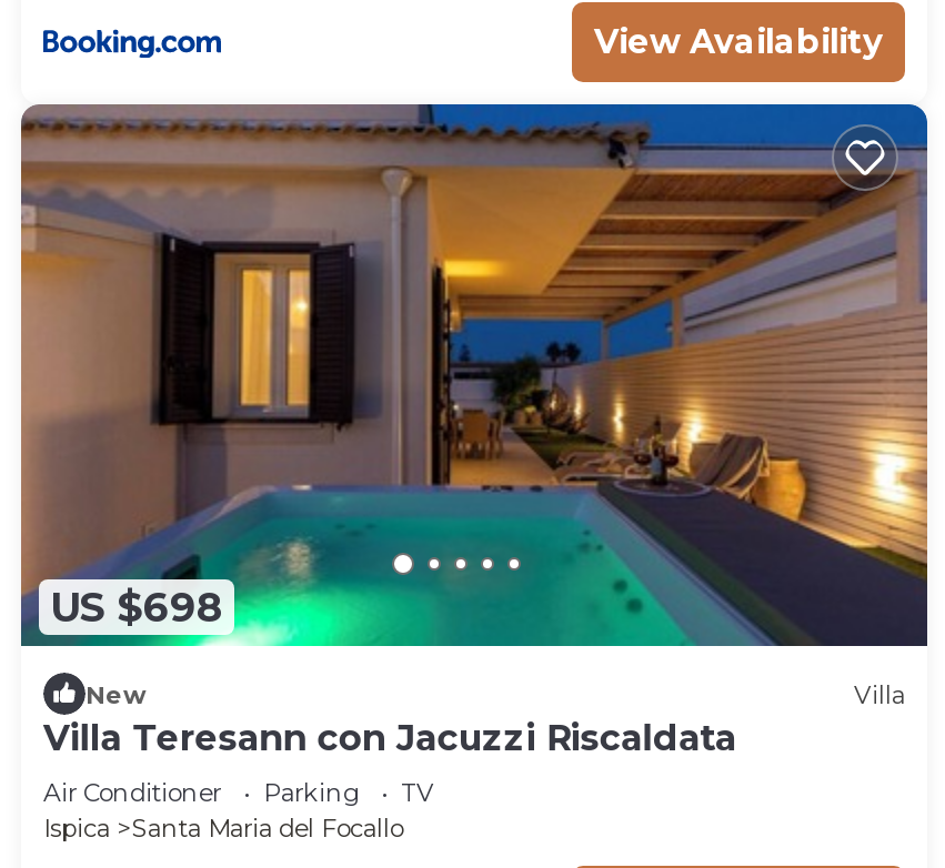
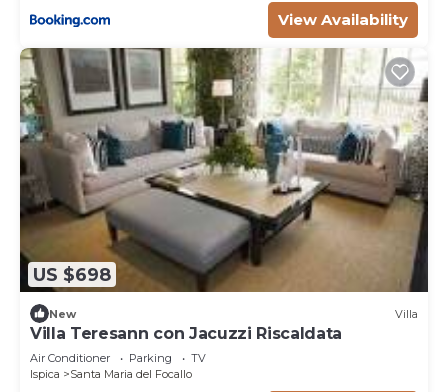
[19,102,929,648] [image] -> [19,47,429,293] [image]

